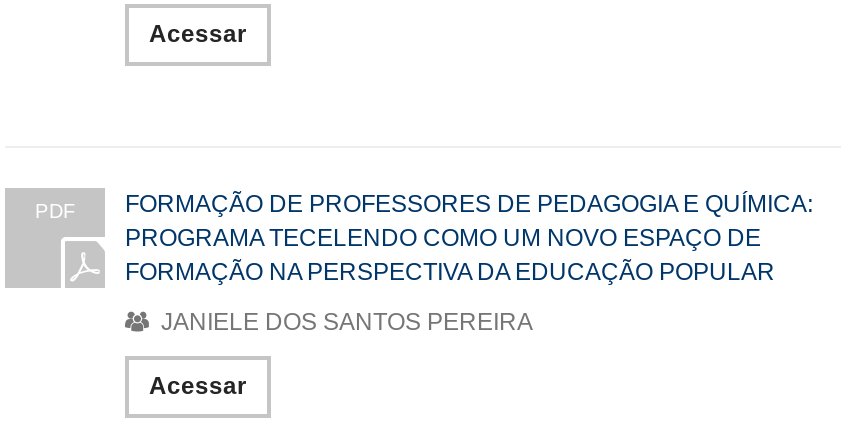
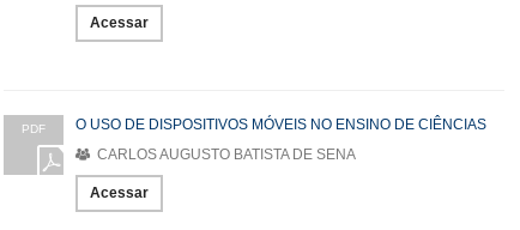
[125,190,813,286] FORMAÇÃO DE PROFESSORES DE PEDAGOGIA E QUÍMICA: | PROGRAMA TECELENDO COMO UM NOVO ESPAÇO DE | FORMAÇÃO NA PERSPECTIVA DA EDUCAÇÃO POPULAR -> [75,116,486,133] O USO DE DISPOSITIVOS MÓVEIS NO ENSINO DE CIÊNCIAS
[155,308,533,336] JANIELE DOS SANTOS PEREIRA -> [93,146,356,163] CARLOS AUGUSTO BATISTA DE SENA

